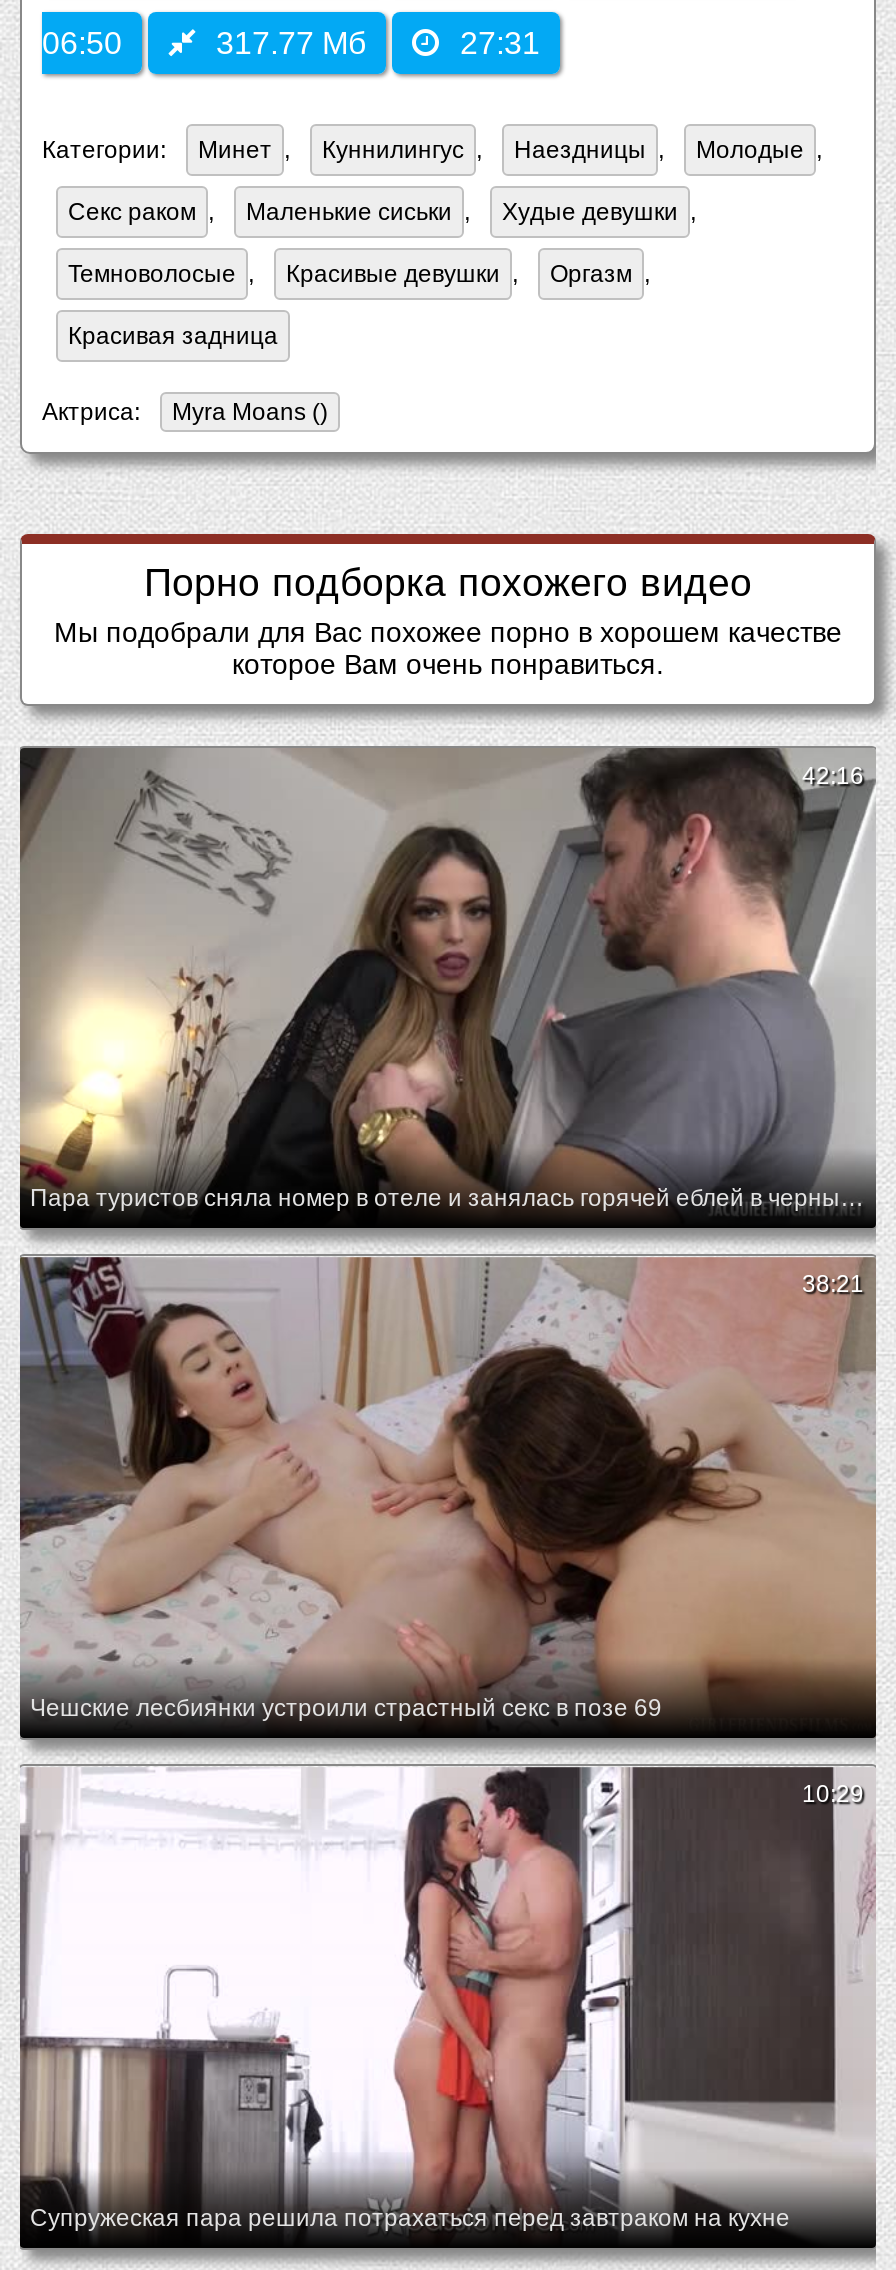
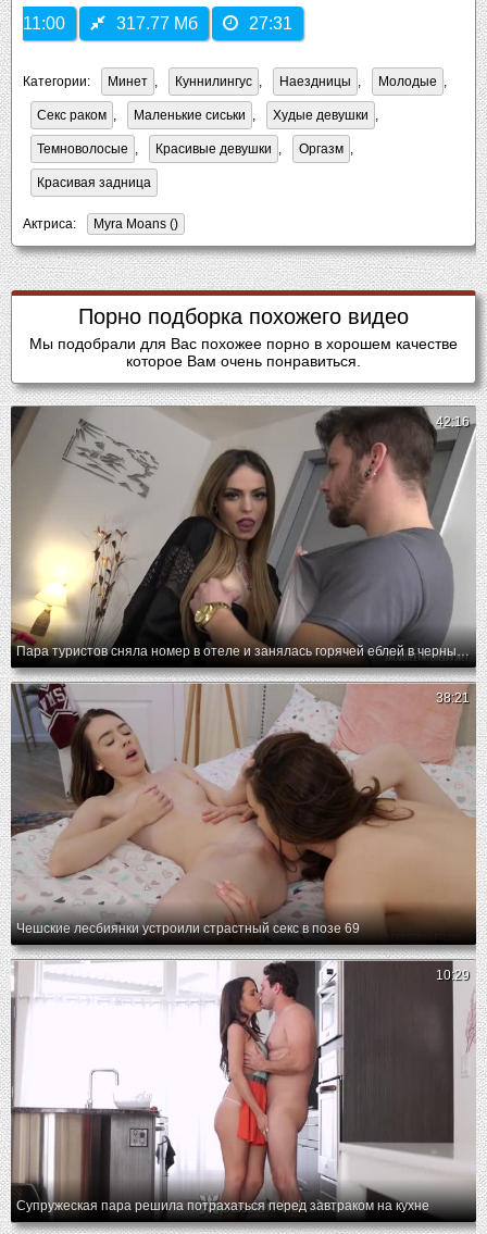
[42,25,122,59] 06:50 -> [23,14,65,32] 11:00

